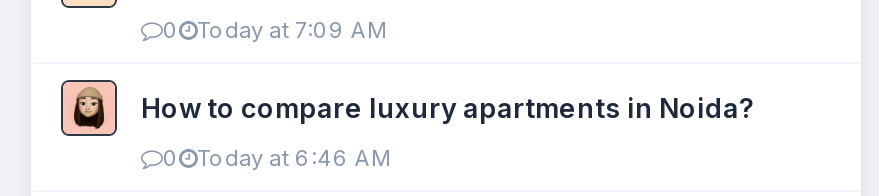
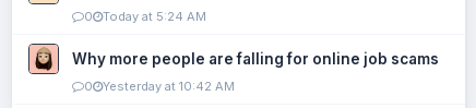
[163,16,387,44] 0 Today at 7:09 AM -> [84,9,206,24] 0 Today at 5:24 AM
[141,92,753,124] How to compare luxury apartments in Noida? -> [72,50,439,68] Why more people are falling for online job scams
[197,144,391,172] Today at 6:46 AM -> [103,79,235,94] Yesterday at 10:42 AM

